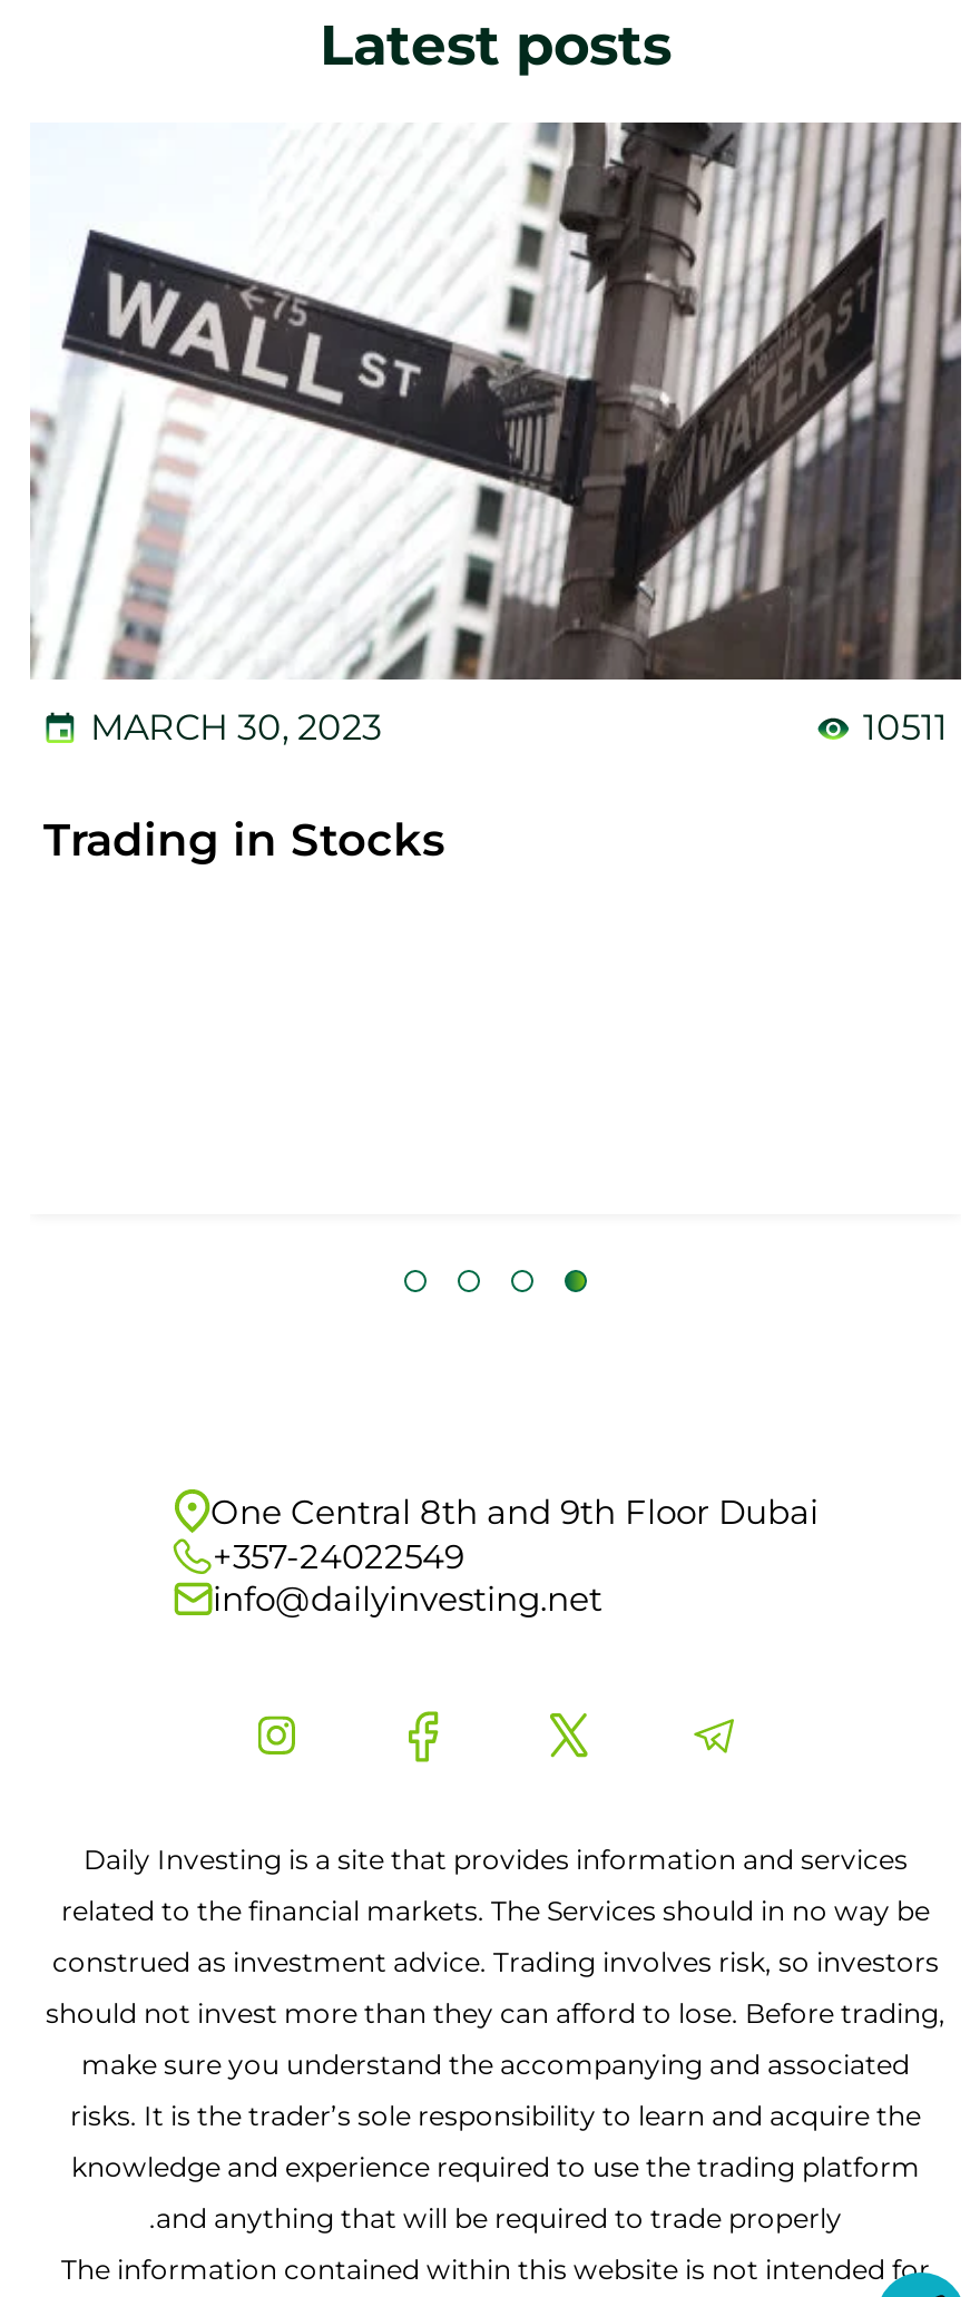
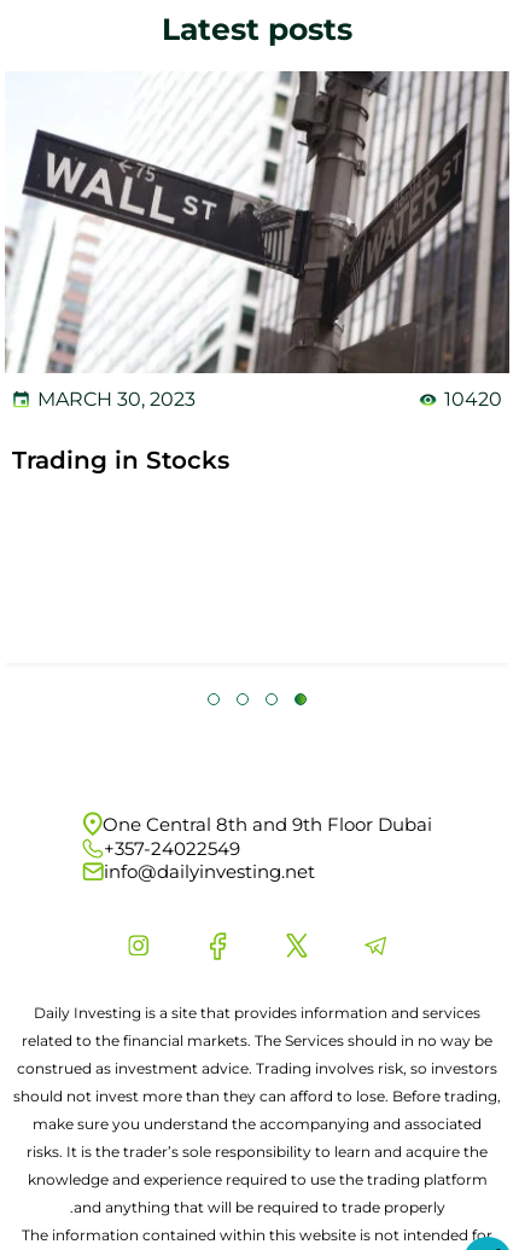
[863,706,948,748] 10511 -> [444,388,502,411] 10420

